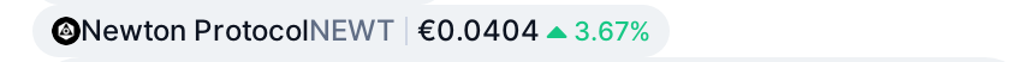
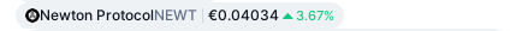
[81,12,540,48] Newton ProtocolNEWT €0.0404 -> [40,6,279,24] Newton ProtocolNEWT €0.04034

